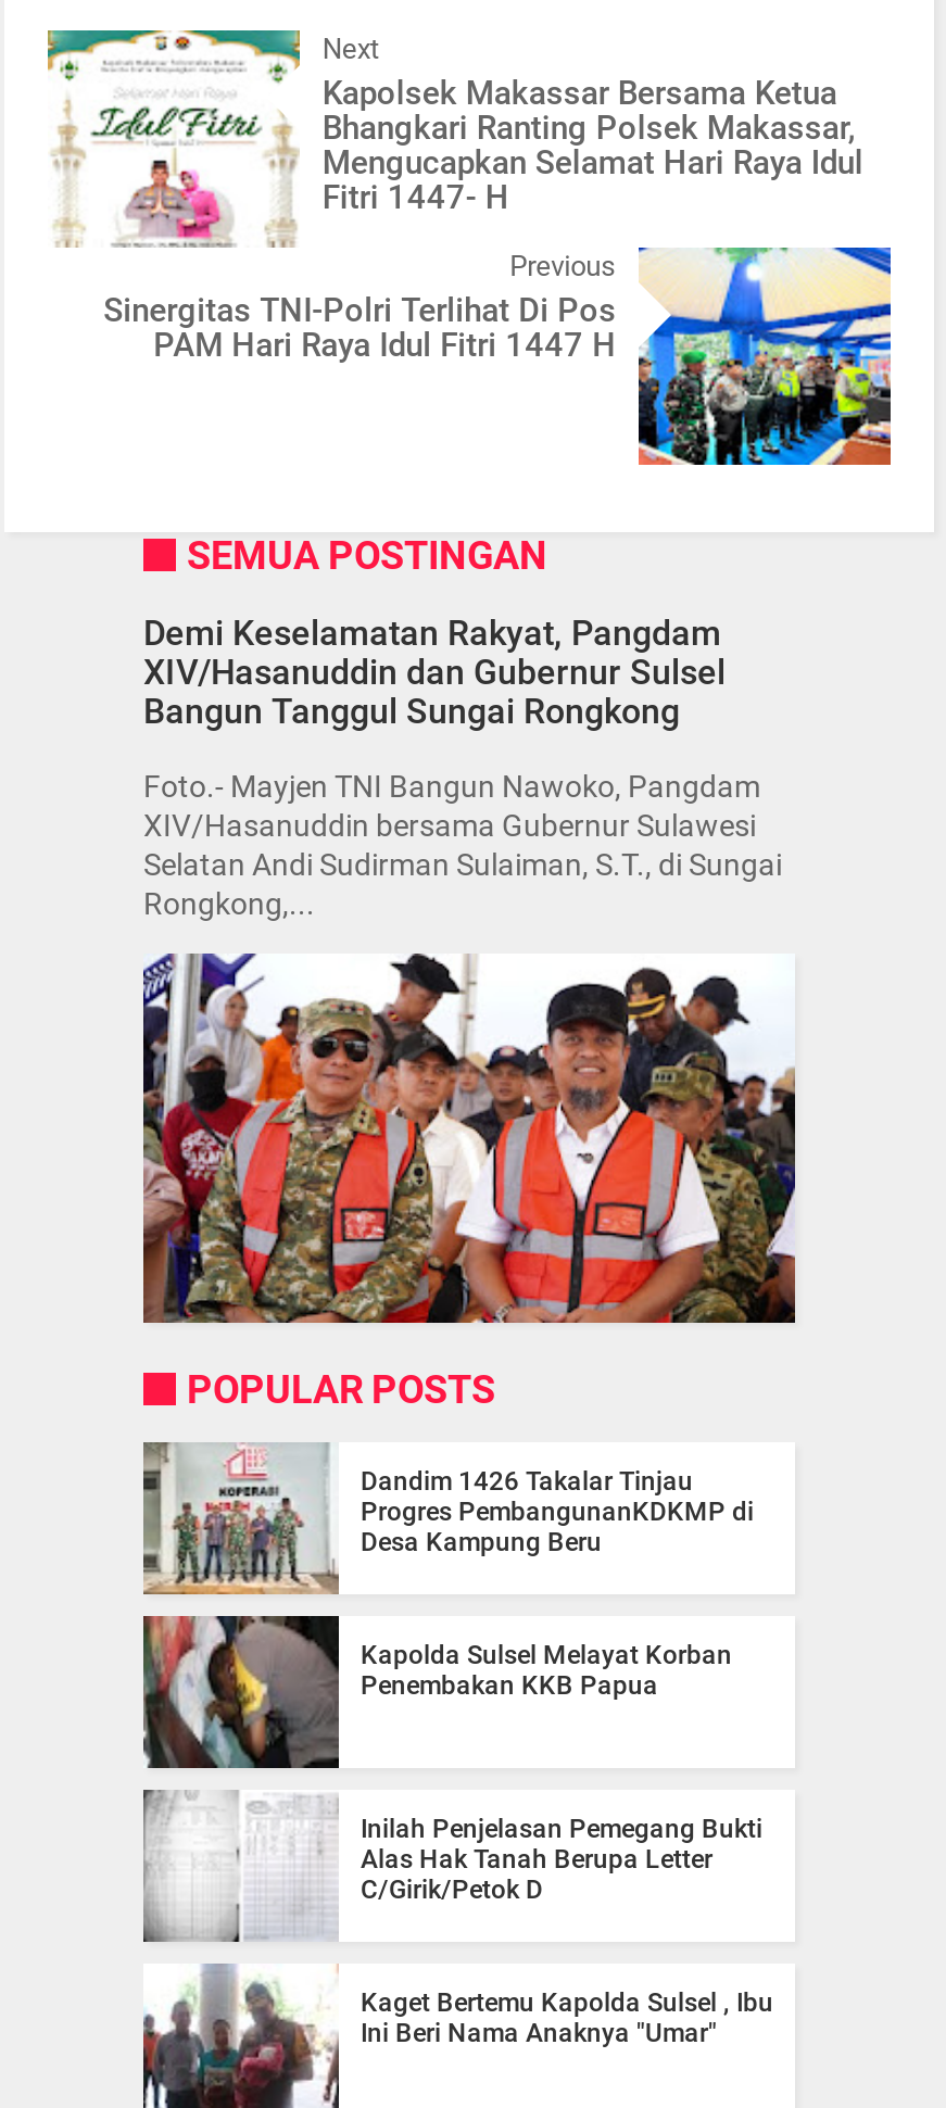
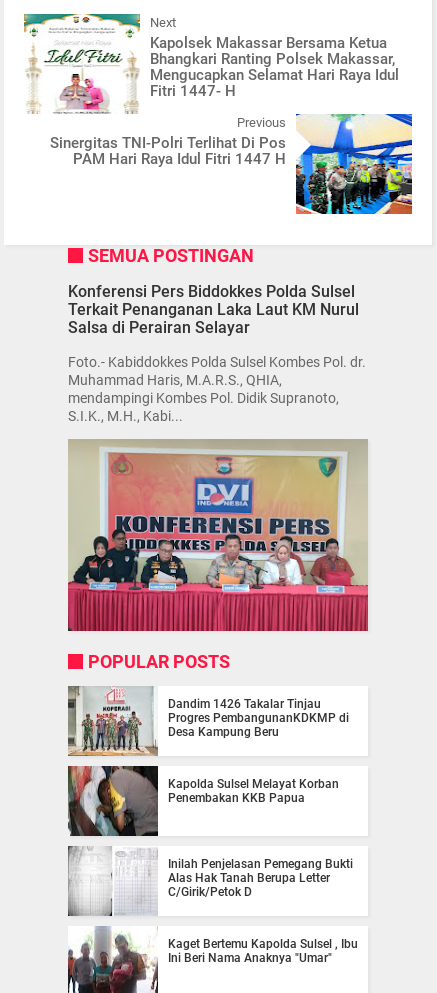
[143,612,726,732] Demi Keselamatan Rakyat, Pangdam | XIV/Hasanuddin dan Gubernur Sulsel | Bangun Tanggul Sungai Rongkong -> [68,282,359,337] Konferensi Pers Biddokkes Polda Sulsel | Terkait Penanganan Laka Laut KM Nurul | Salsa di Perairan Selayar
[143,769,782,921] Foto.- Mayjen TNI Bangun Nawoko, Pangdam | XIV/Hasanuddin bersama Gubernur Sulawesi | Selatan Andi Sudirman Sulaiman, S.T., di Sungai | Rongkong,... -> [68,354,366,424] Foto.- Kabiddokkes Polda Sulsel Kombes Pol. dr. | Muhammad Haris, M.A.R.S., QHIA, | mendampingi Kombes Pol. Didik Supranoto, | S.I.K., M.H., Kabi...
[141,951,797,1325] [image] -> [68,438,369,632] [image]

